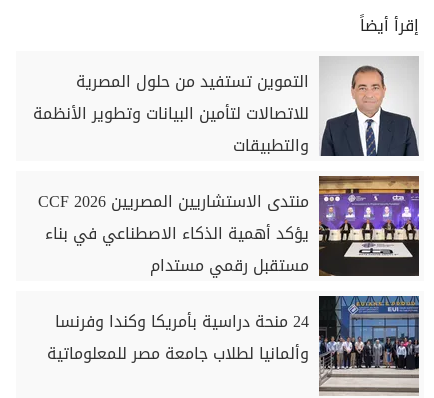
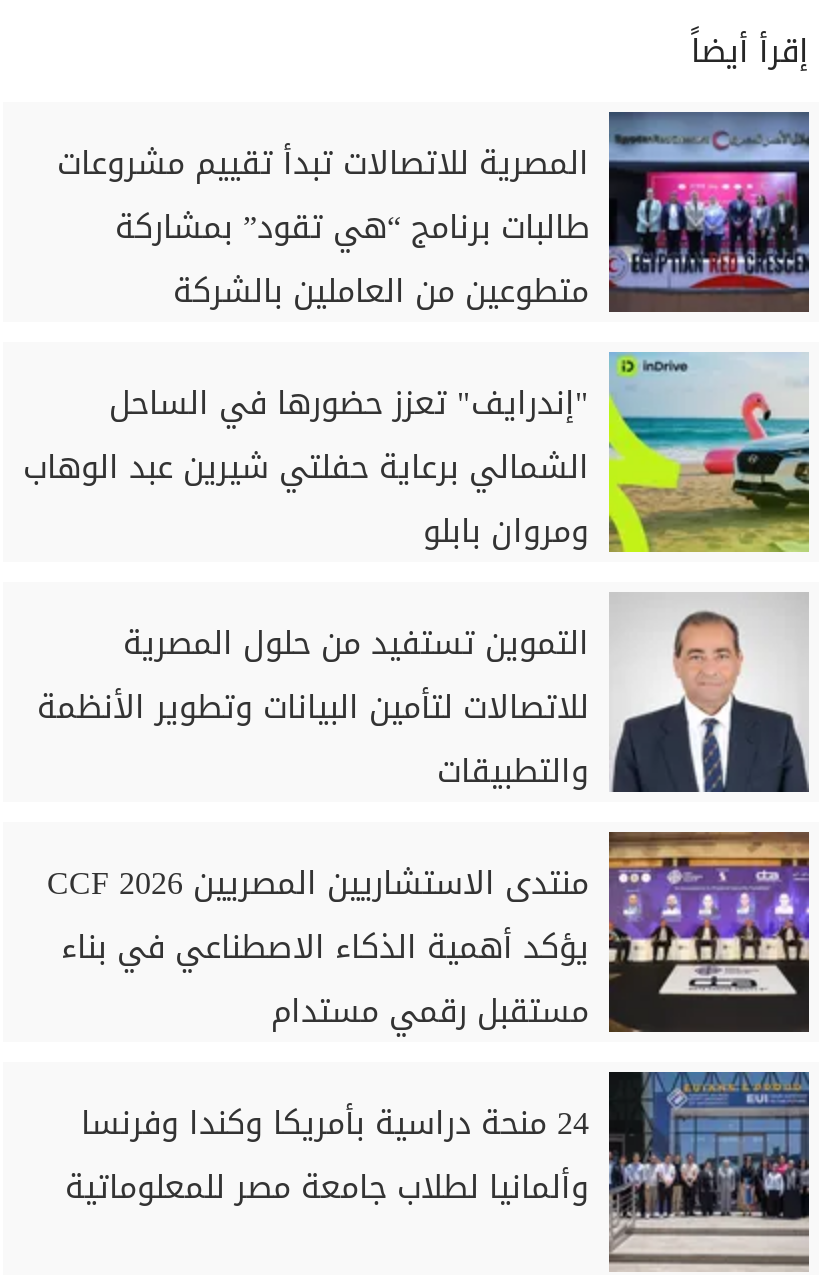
none -> [23,112,811,562] [image] | المصرية للاتصالات تبدأ تقييم مشروعات | طالبات برنامج “هي تقود” بمشاركة | متطوعين من العاملين بالشركة | "إندرايف" تعزز حضورها في الساحل | الشمالي برعاية حفلتي شيرين عبد الوهاب | ومروان بابلو
none -> [609,350,811,554] [image]

